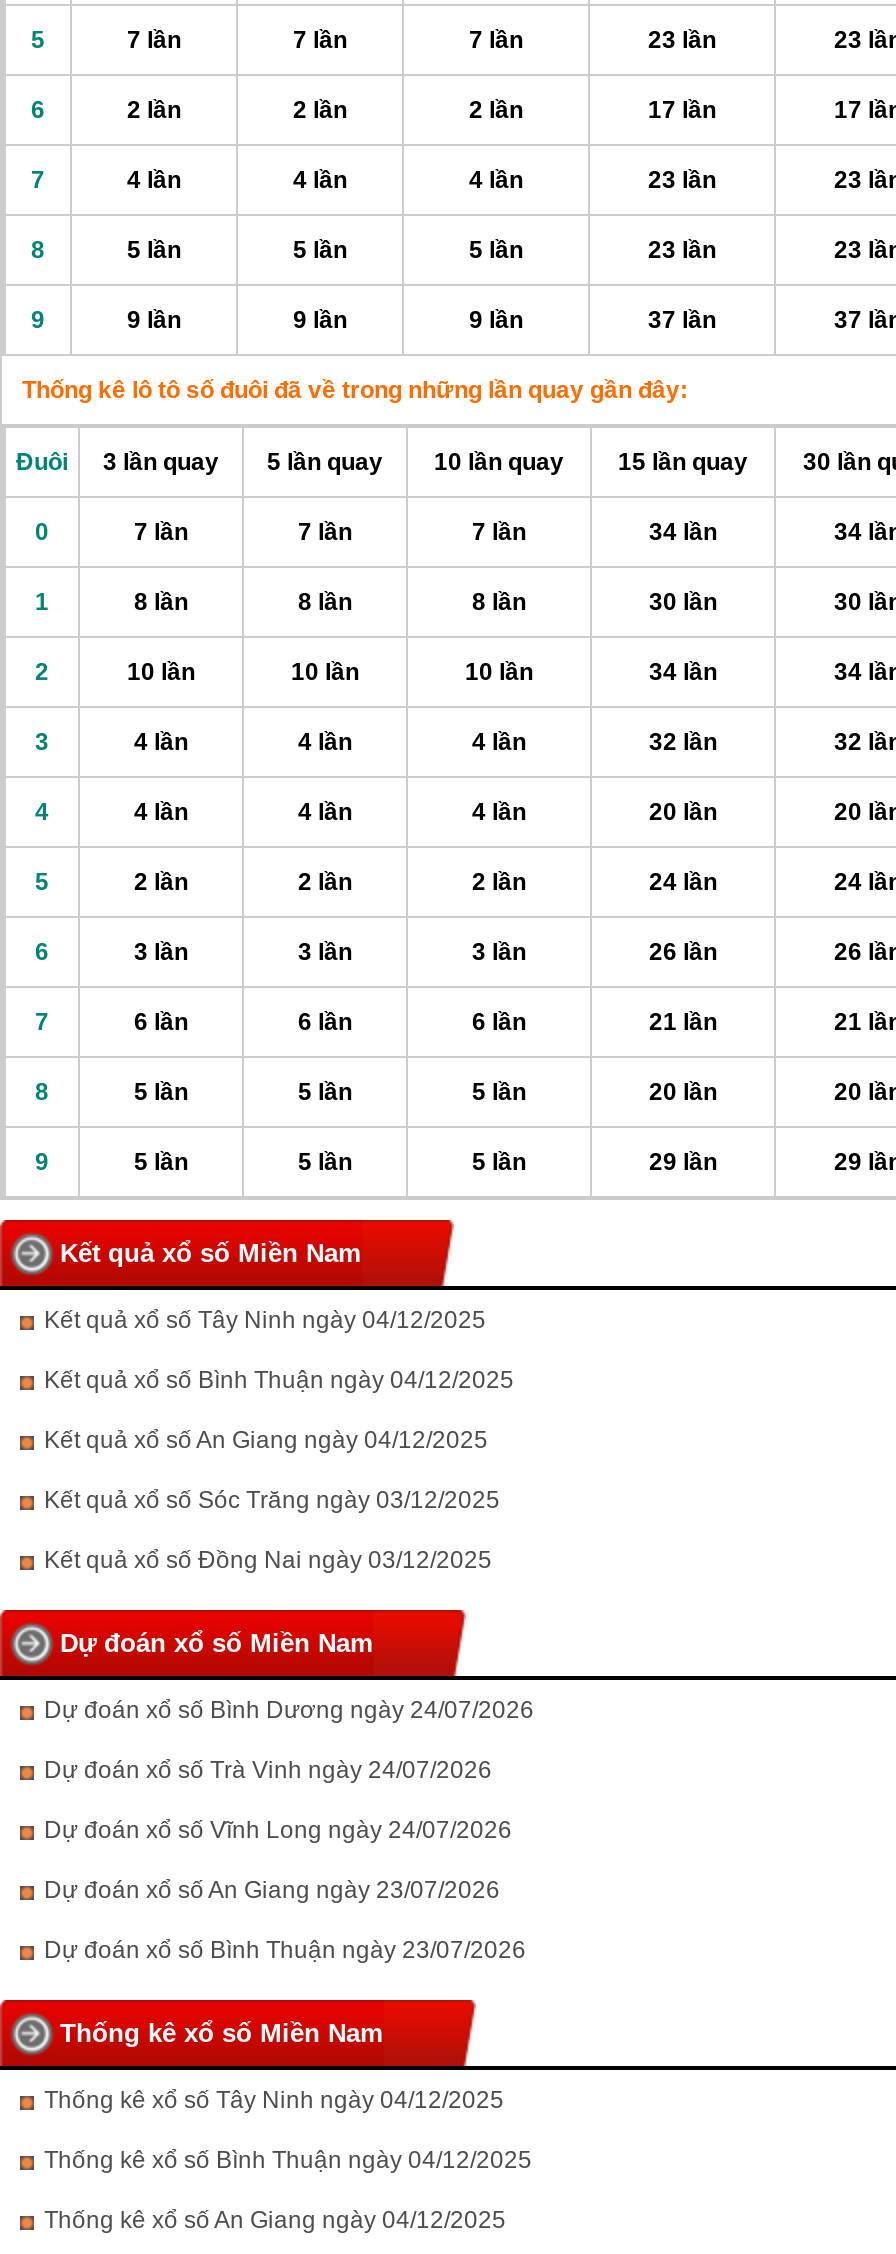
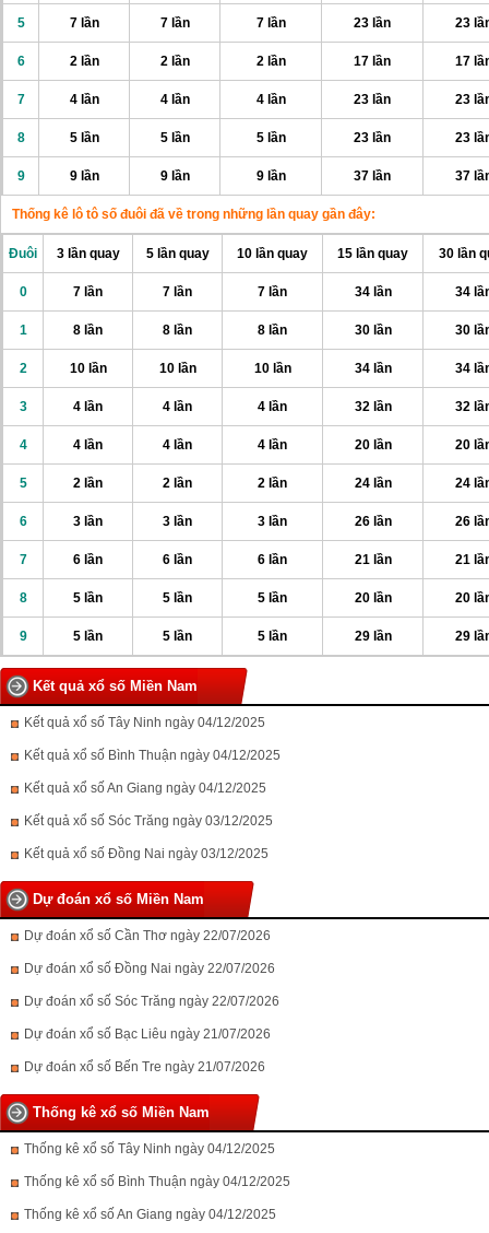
[44,1696,534,1724] Dự đoán xổ số Bình Dương ngày 24/07/2026 -> [24,928,271,943] Dự đoán xổ số Cần Thơ ngày 22/07/2026
[44,1756,492,1784] Dự đoán xổ số Trà Vinh ngày 24/07/2026 -> [24,961,275,976] Dự đoán xổ số Đồng Nai ngày 22/07/2026
[44,1816,512,1844] Dự đoán xổ số Vĩnh Long ngày 24/07/2026 -> [24,994,279,1009] Dự đoán xổ số Sóc Trăng ngày 22/07/2026
[44,1876,500,1904] Dự đoán xổ số An Giang ngày 23/07/2026 -> [24,1026,271,1042] Dự đoán xổ số Bạc Liêu ngày 21/07/2026
[44,1936,526,1964] Dự đoán xổ số Bình Thuận ngày 23/07/2026 -> [24,1059,265,1075] Dự đoán xổ số Bến Tre ngày 21/07/2026

